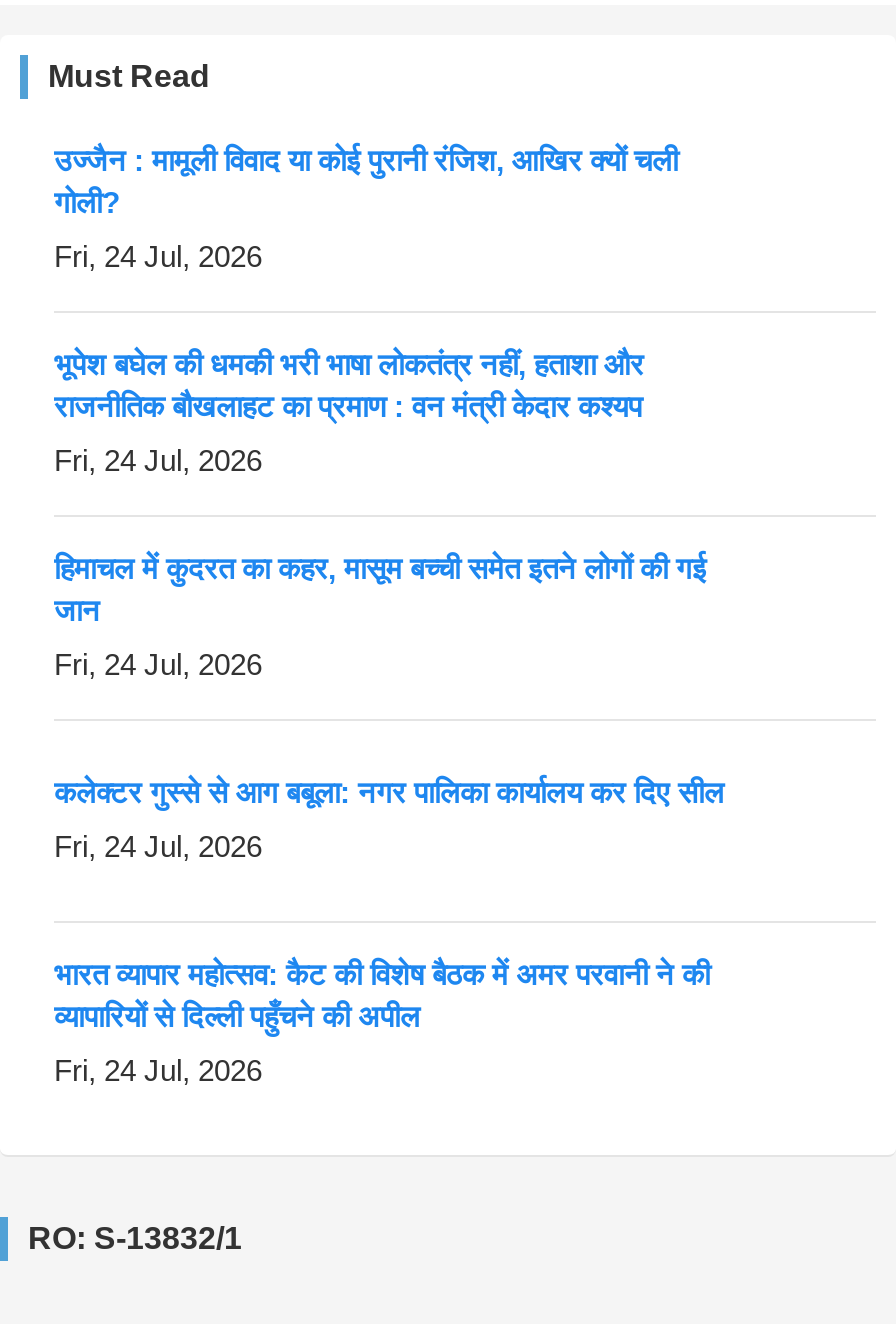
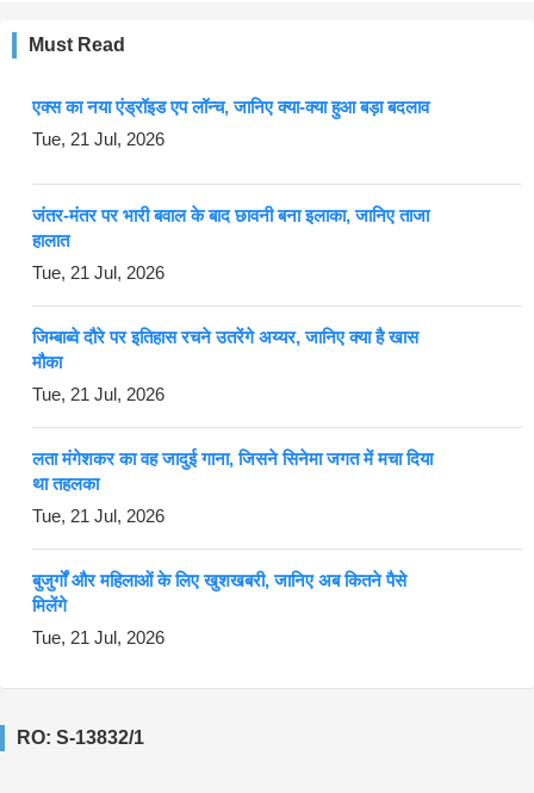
[54,142,678,218] उज्जैन : मामूली विवाद या कोई पुरानी रंजिश, आखिर क्यों चली | गोली? -> [32,96,429,116] एक्स का नया एंड्रॉइड एप लॉन्च, जानिए क्या-क्या हुआ बड़ा बदलाव
[54,238,262,272] Fri, 24 Jul, 2026 -> [32,128,164,149] Tue, 21 Jul, 2026
[54,346,644,422] भूपेश बघेल की धमकी भरी भाषा लोकतंत्र नहीं, हताशा और | राजनीतिक बौखलाहट का प्रमाण : वन मंत्री केदार कश्यप -> [32,205,429,250] जंतर-मंतर पर भारी बवाल के बाद छावनी बना इलाका, जानिए ताजा | हालात
[54,442,262,476] Fri, 24 Jul, 2026 -> [32,262,164,282] Tue, 21 Jul, 2026
[54,550,706,626] हिमाचल में कुदरत का कहर, मासूम बच्ची समेत इतने लोगों की गई | जान -> [32,326,418,372] जिम्बाब्वे दौरे पर इतिहास रचने उतरेंगे अय्यर, जानिए क्या है खास | मौका
[54,646,262,680] Fri, 24 Jul, 2026 -> [32,384,164,404] Tue, 21 Jul, 2026
[54,774,724,808] कलेक्टर गुस्से से आग बबूला: नगर पालिका कार्यालय कर दिए सील -> [32,448,433,493] लता मंगेशकर का वह जादुई गाना, जिसने सिनेमा जगत में मचा दिया | था तहलका
[54,828,262,862] Fri, 24 Jul, 2026 -> [32,505,164,525] Tue, 21 Jul, 2026
[54,956,710,1032] भारत व्यापार महोत्सव: कैट की विशेष बैठक में अमर परवानी ने की | व्यापारियों से दिल्ली पहुँचने की अपील -> [32,570,406,615] बुजुर्गों और महिलाओं के लिए खुशखबरी, जानिए अब कितने पैसे | मिलेंगे
[54,1052,262,1086] Fri, 24 Jul, 2026 -> [32,627,164,647] Tue, 21 Jul, 2026

